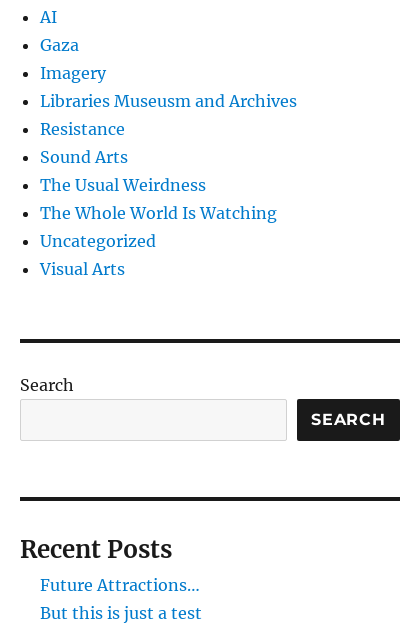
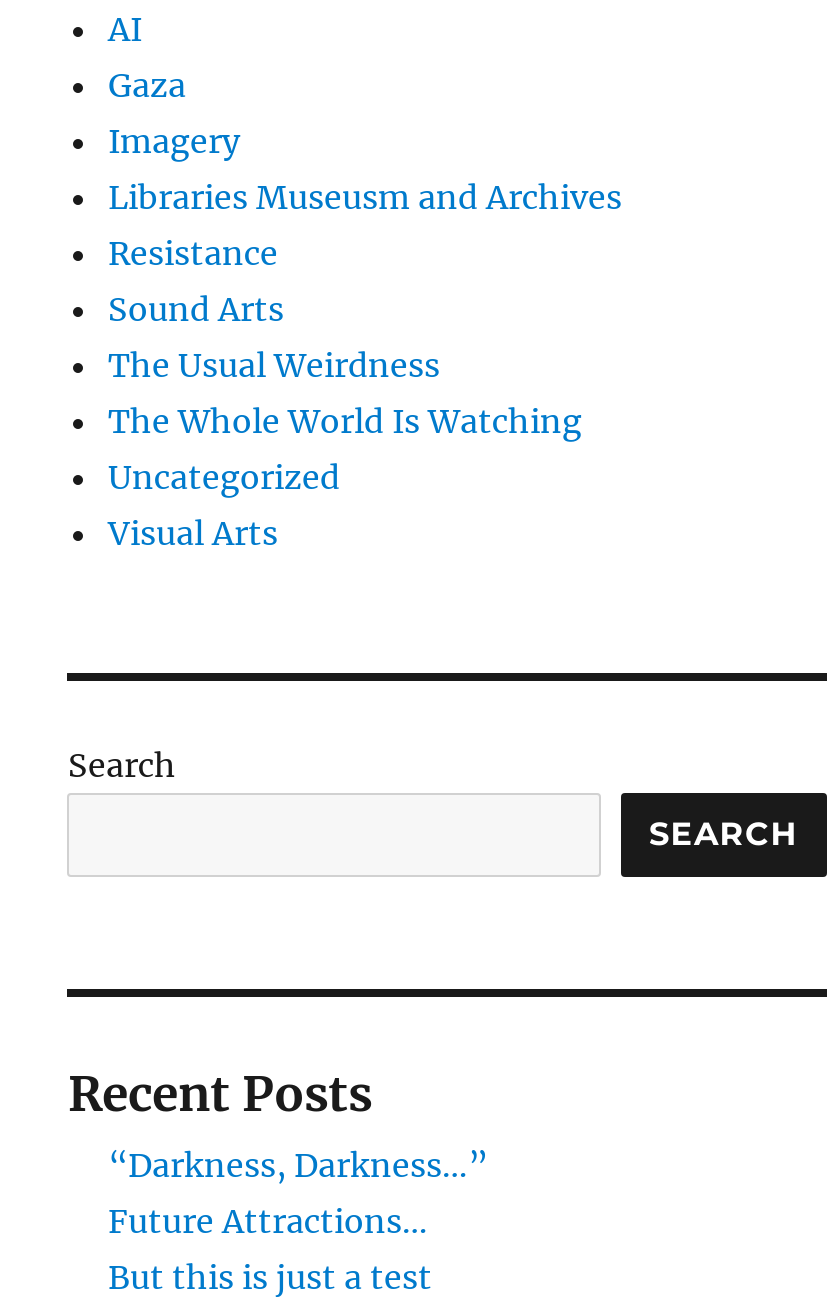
none -> [108,1145,488,1185] “Darkness, Darkness…”

